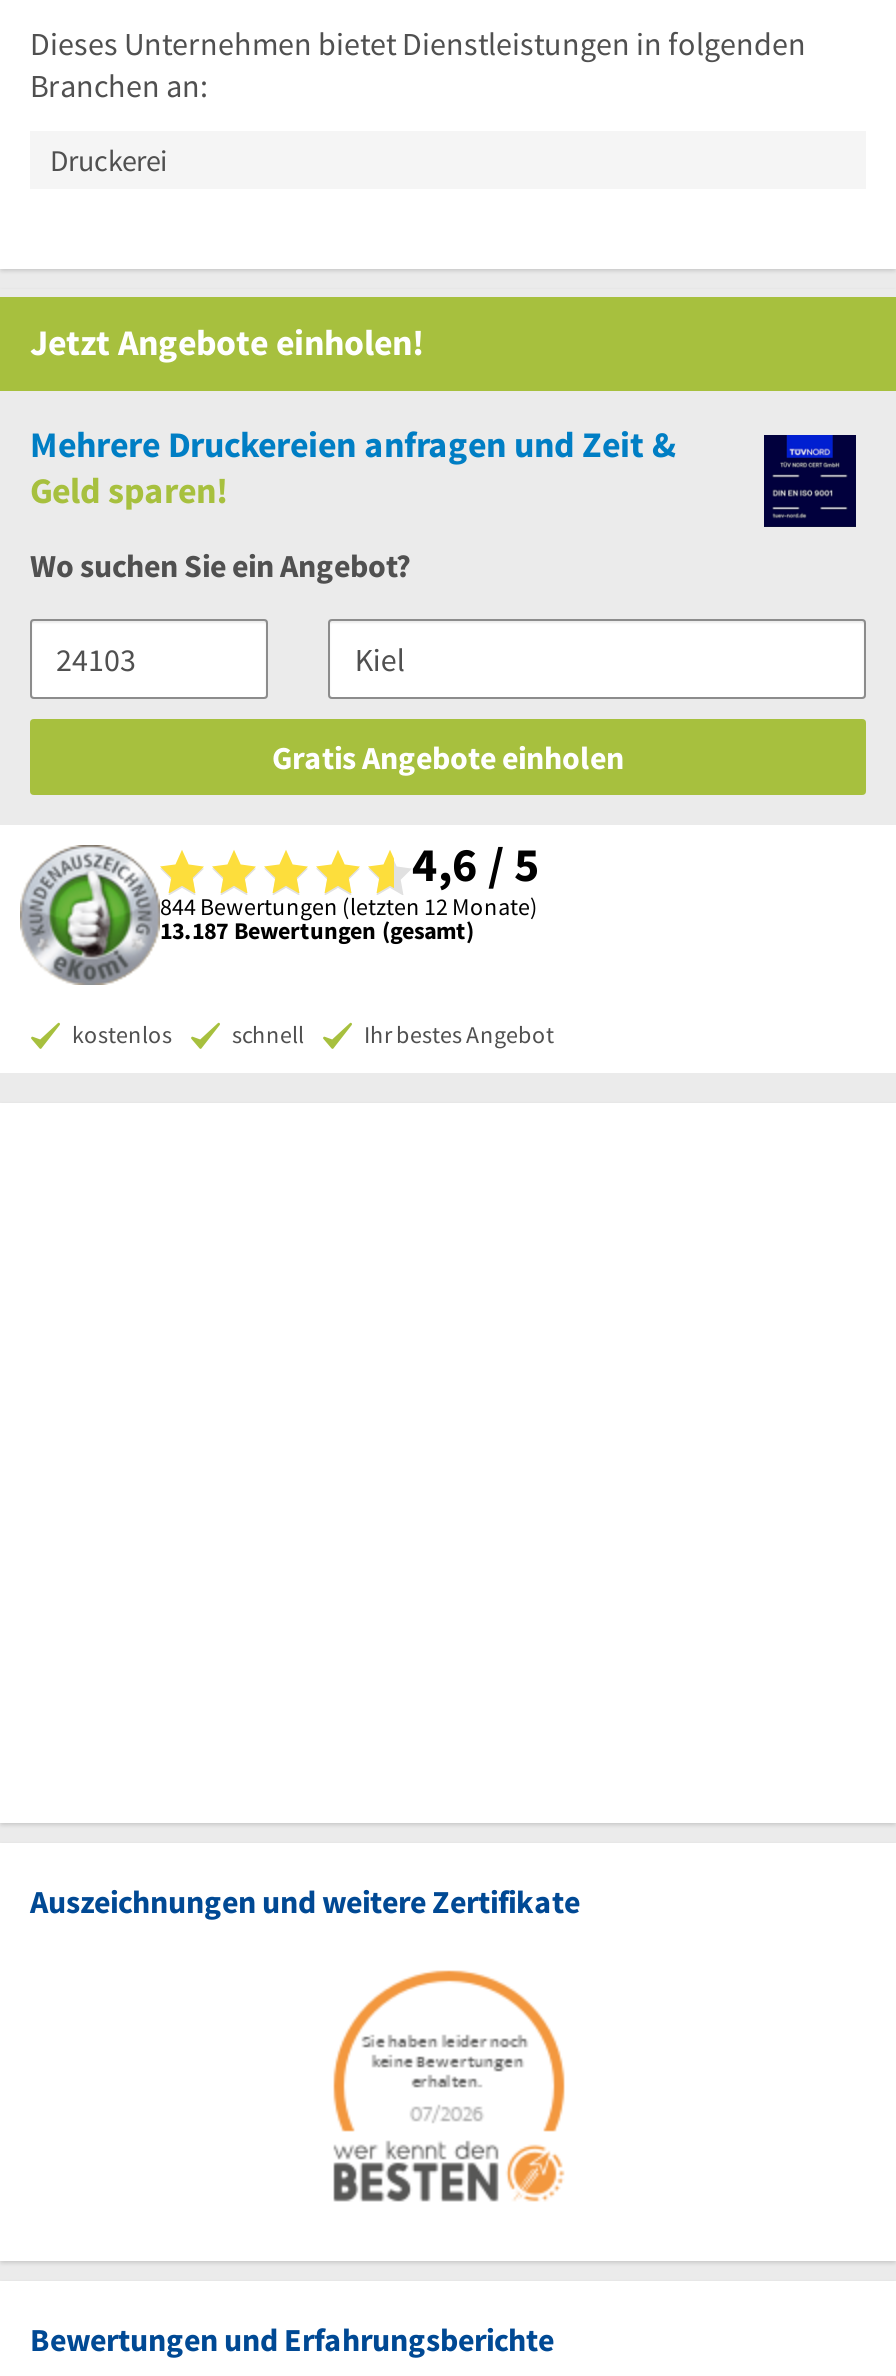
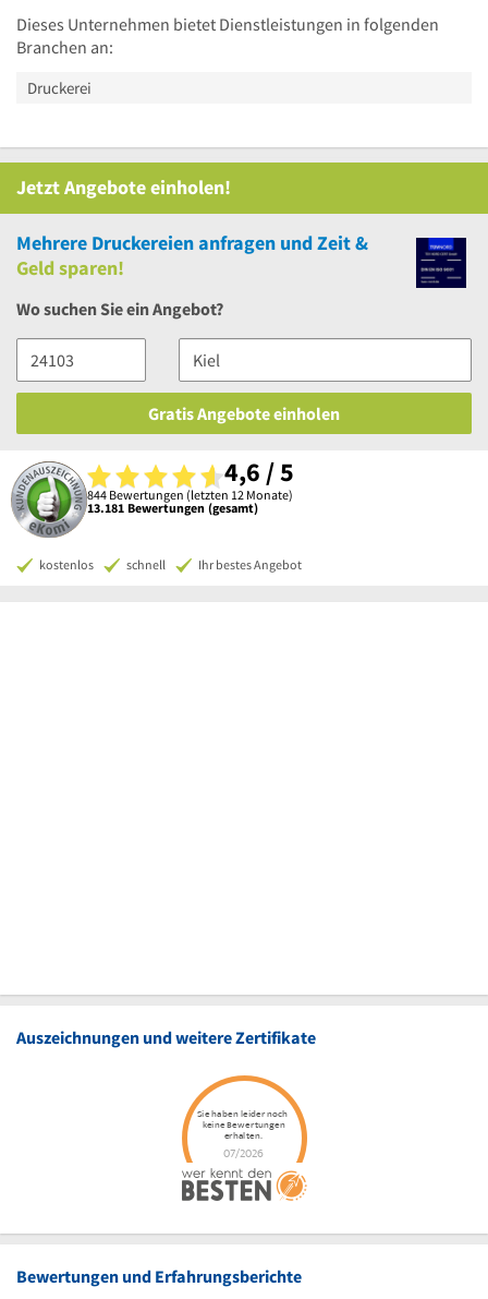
[160,914,474,944] 13.187 Bewertungen (gesamt) -> [87,499,258,516] 13.181 Bewertungen (gesamt)

